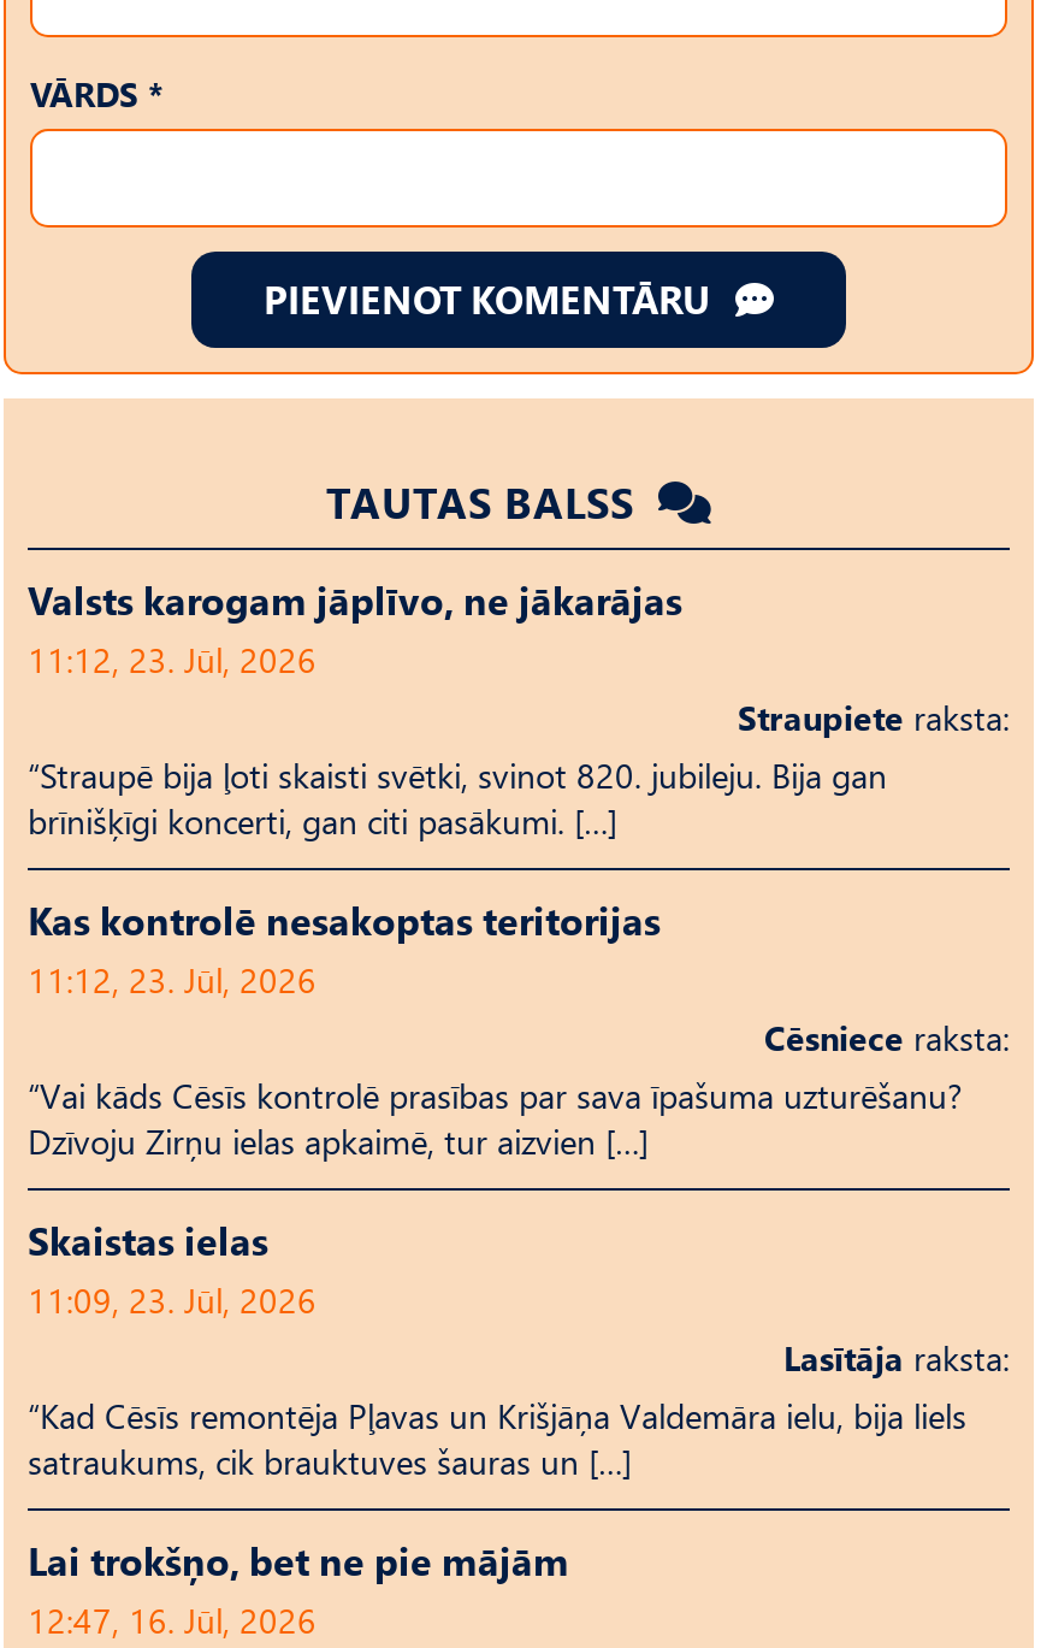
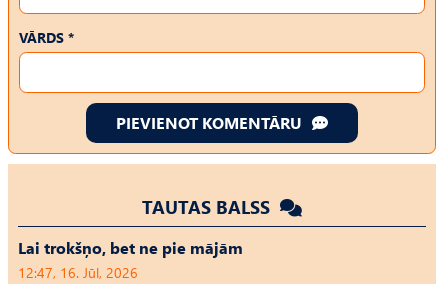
[28,573,1010,1484] Valsts karogam jāplīvo, ne jākarājas | 11:12, 23. Jūl, 2026 | Straupiete raksta: | “Straupē bija ļoti skaisti svētki, svinot 820. jubileju. Bija gan | brīnišķīgi koncerti, gan citi pasākumi. […] | Kas kontrolē nesakoptas teritorijas | 11:12, 23. Jūl, 2026 | Cēsniece raksta: | “Vai kāds Cēsīs kontrolē prasības par sava īpašuma uzturēšanu? | Dzīvoju Zirņu ielas apkaimē, tur aizvien […] | Skaistas ielas | 11:09, 23. Jūl, 2026 | Lasītāja raksta: | “Kad Cēsīs remontēja Pļavas un Krišjāņa Valdemāra ielu, bija liels | satraukums, cik brauktuves šauras un […] -> none

